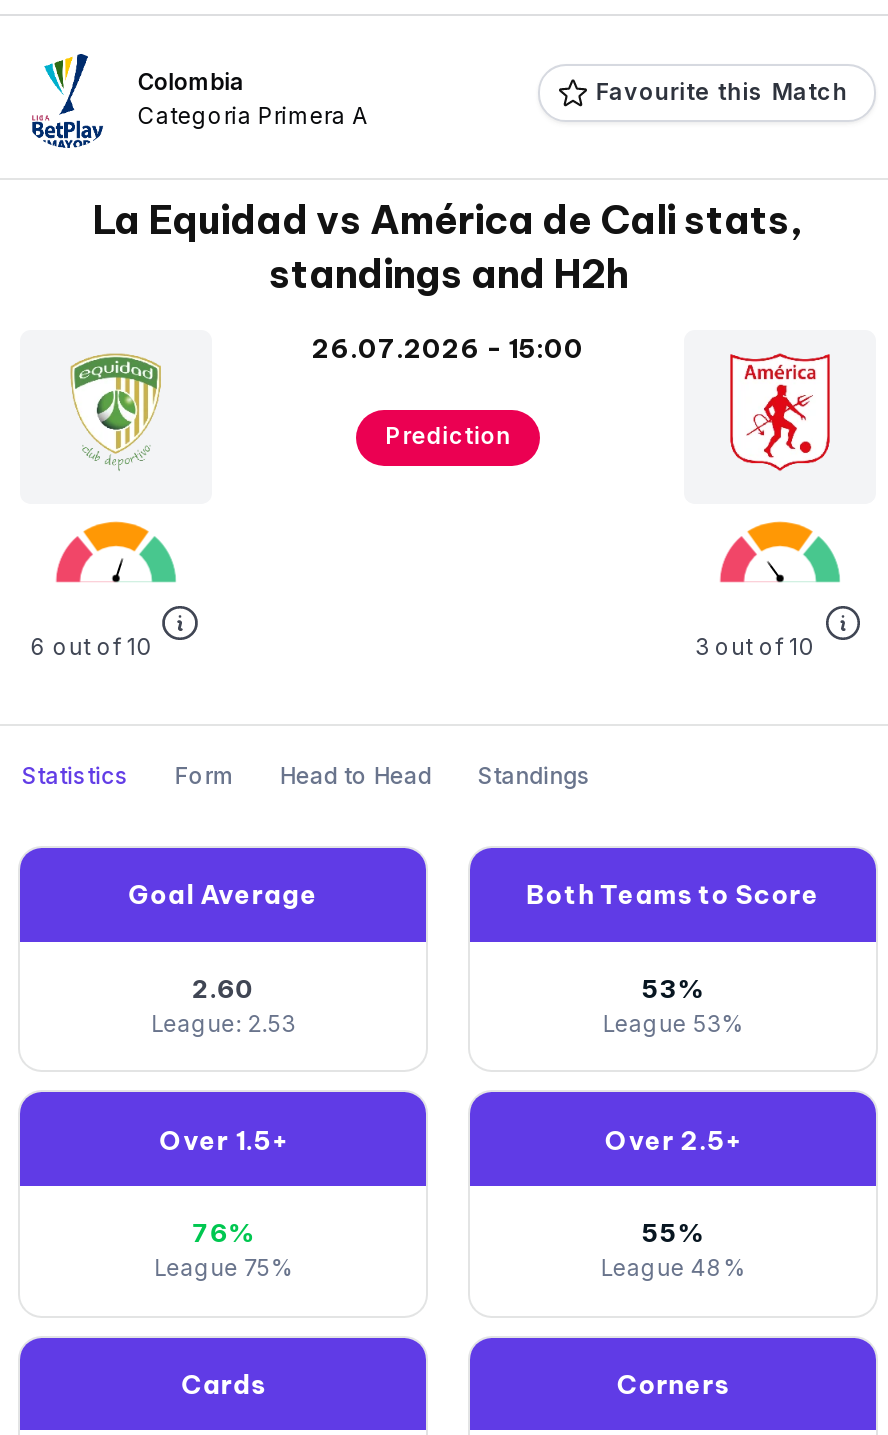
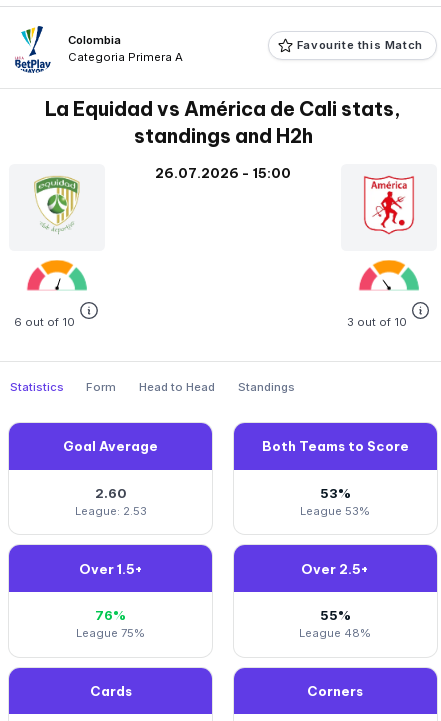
[385,423,511,451] Prediction -> none

